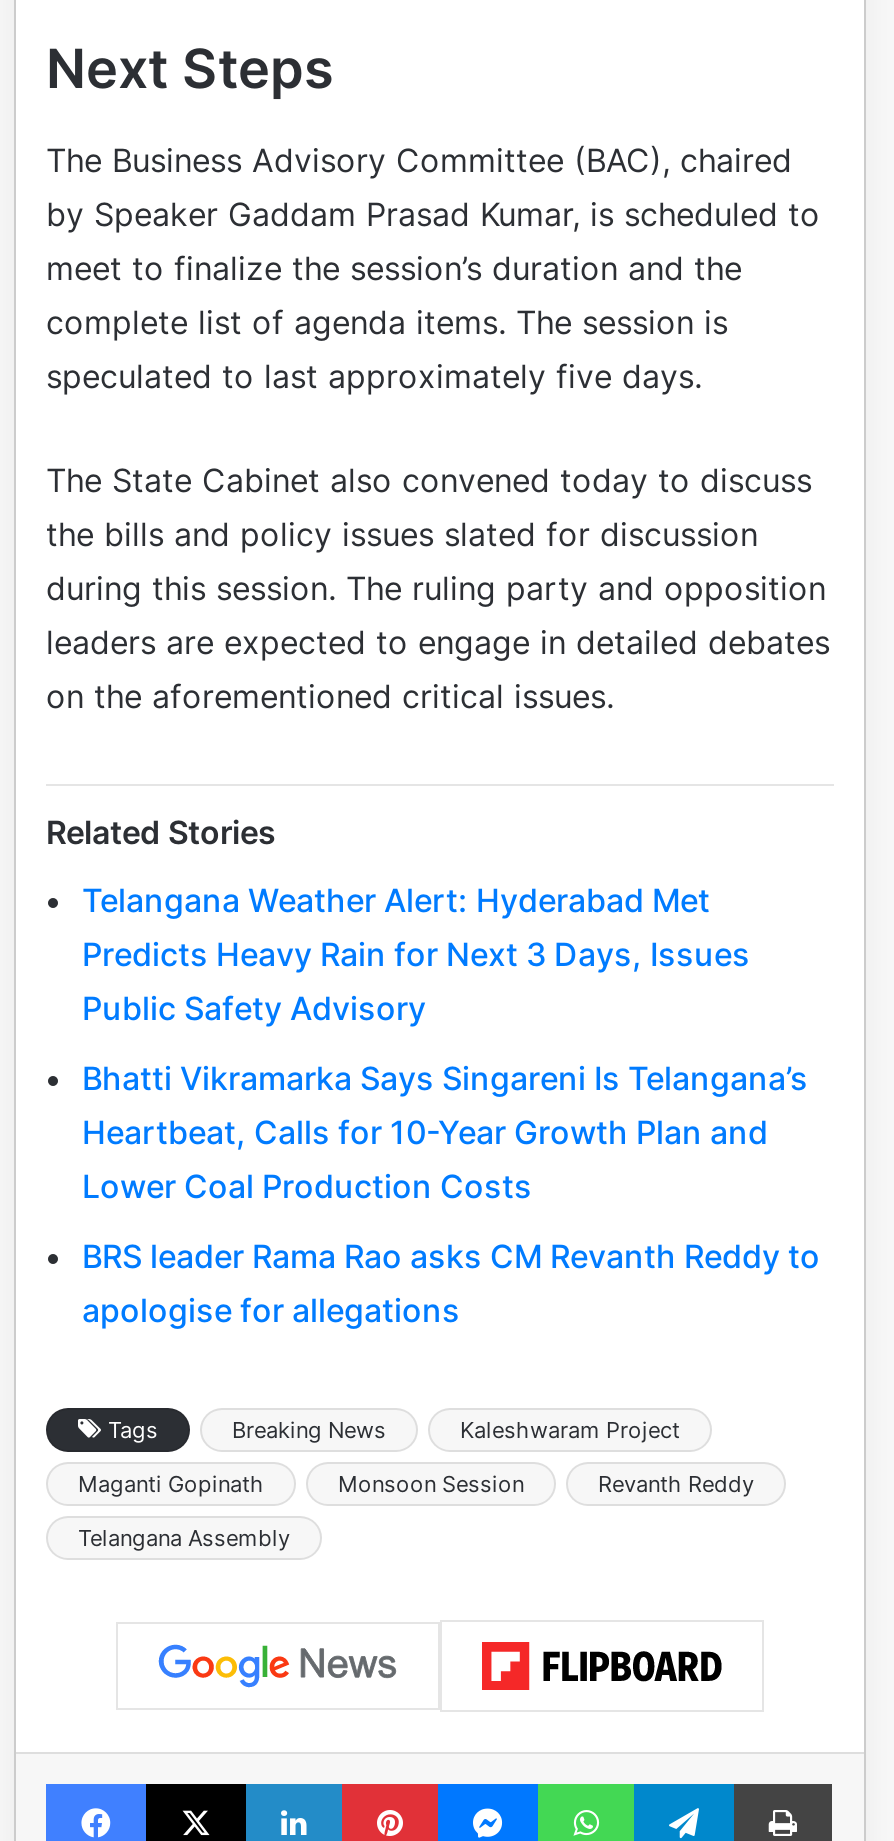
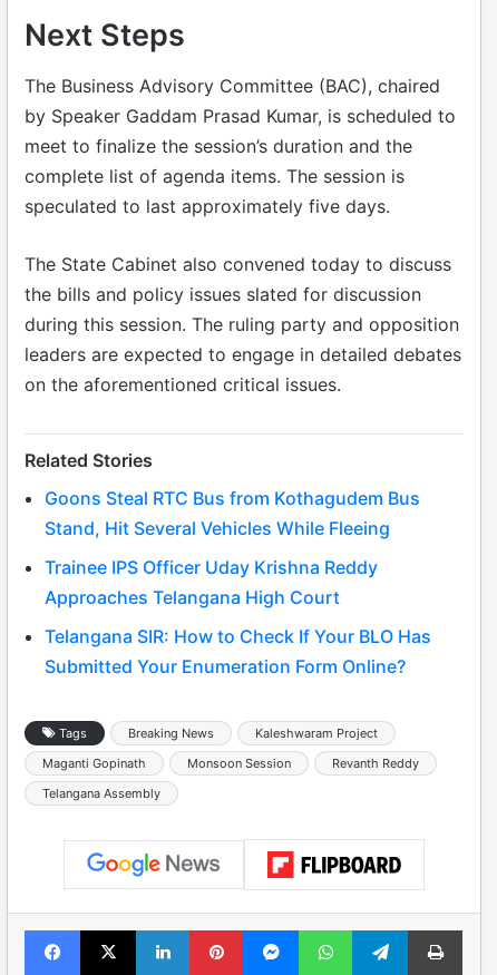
[82,880,750,1028] Telangana Weather Alert: Hyderabad Met | Predicts Heavy Rain for Next 3 Days, Issues | Public Safety Advisory -> [45,487,420,539] Goons Steal RTC Bus from Kothagudem Bus | Stand, Hit Several Vehicles While Fleeing
[82,1058,808,1206] Bhatti Vikramarka Says Singareni Is Telangana’s | Heartbeat, Calls for 10-Year Growth Plan and | Lower Coal Production Costs -> [45,556,378,608] Trainee IPS Officer Uday Krishna Reddy | Approaches Telangana High Court
[82,1236,820,1330] BRS leader Rama Rao asks CM Revanth Reddy to | apologise for allegations -> [45,625,431,677] Telangana SIR: How to Check If Your BLO Has | Submitted Your Enumeration Form Online?

